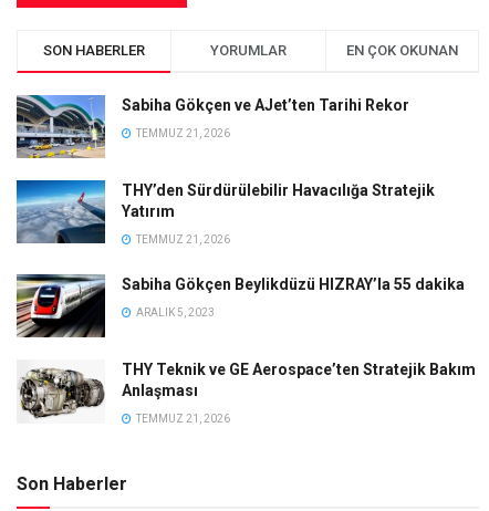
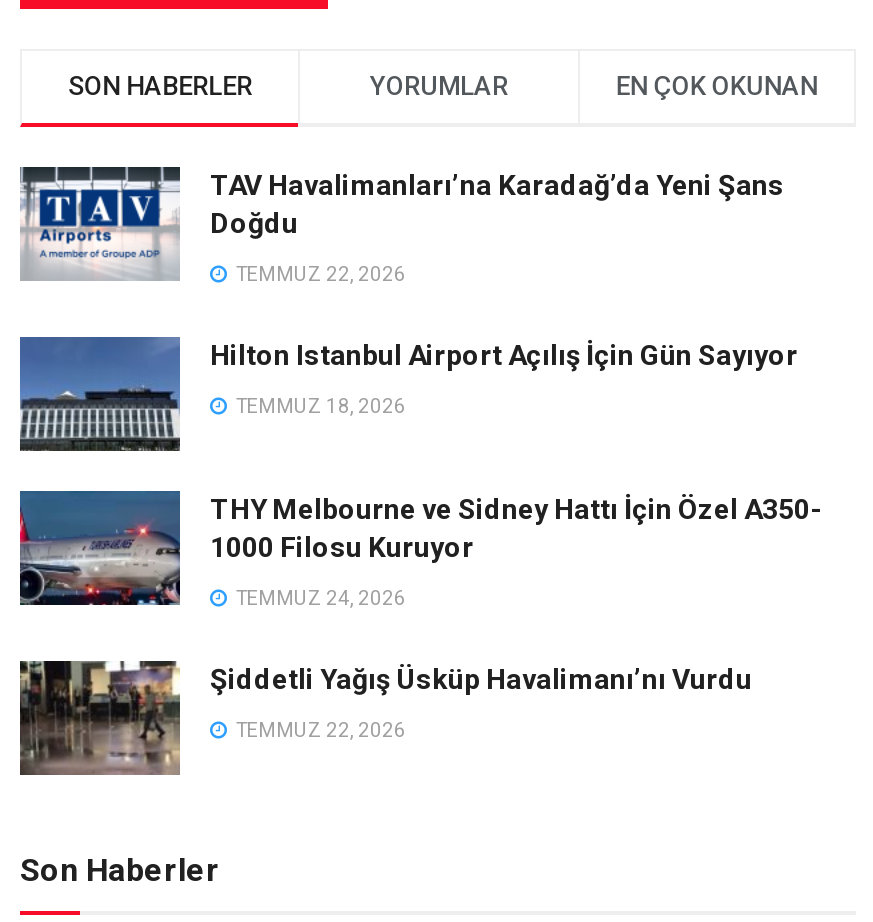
[15,94,409,159] [image] | Sabiha Gökçen ve AJet’ten Tarihi Rekor -> [20,165,784,281] [image] | TAV Havalimanları’na Karadağ’da Yeni Şans | Doğdu
[134,127,230,139] TEMMUZ 21, 2026 -> [232,263,406,285] TEMMUZ 22, 2026
[15,179,435,252] [image] | THY’den Sürdürülebilir Havacılığa Stratejik | Yatırım -> [18,321,798,453] [image] | Hilton Istanbul Airport Açılış İçin Gün Sayıyor
[134,234,230,246] TEMMUZ 21, 2026 -> [232,395,406,417] TEMMUZ 18, 2026
[15,274,465,338] [image] | Sabiha Gökçen Beylikdüzü HIZRAY’la 55 dakika -> [18,491,822,607] [image] | THY Melbourne ve Sidney Hattı İçin Özel A350- | 1000 Filosu Kuruyor
[134,307,215,319] ARALIK 5, 2023 -> [232,587,406,609] TEMMUZ 24, 2026
[17,361,476,431] [image] | THY Teknik ve GE Aerospace’ten Stratejik Bakım | Anlaşması -> [18,659,752,777] [image] | Şiddetli Yağış Üsküp Havalimanı’nı Vurdu
[134,413,230,425] TEMMUZ 21, 2026 -> [232,719,406,741] TEMMUZ 22, 2026

